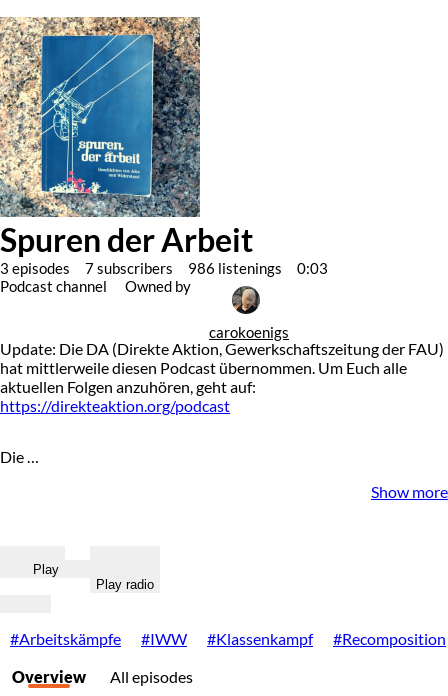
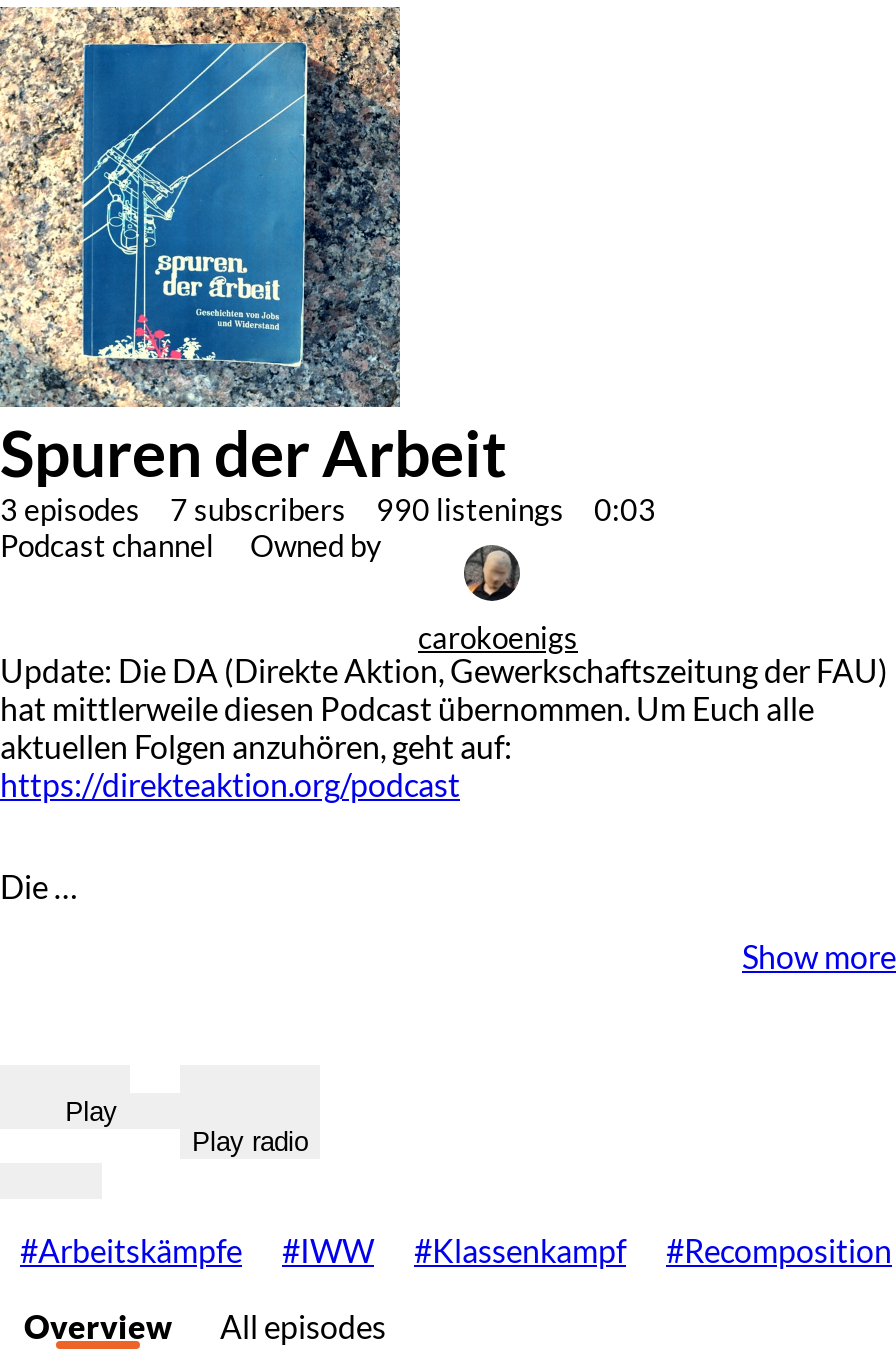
[0,259,328,277] 3 episodes 7 subscribers 986 listenings 0:03 -> [0,492,656,528] 3 episodes 7 subscribers 990 listenings 0:03

